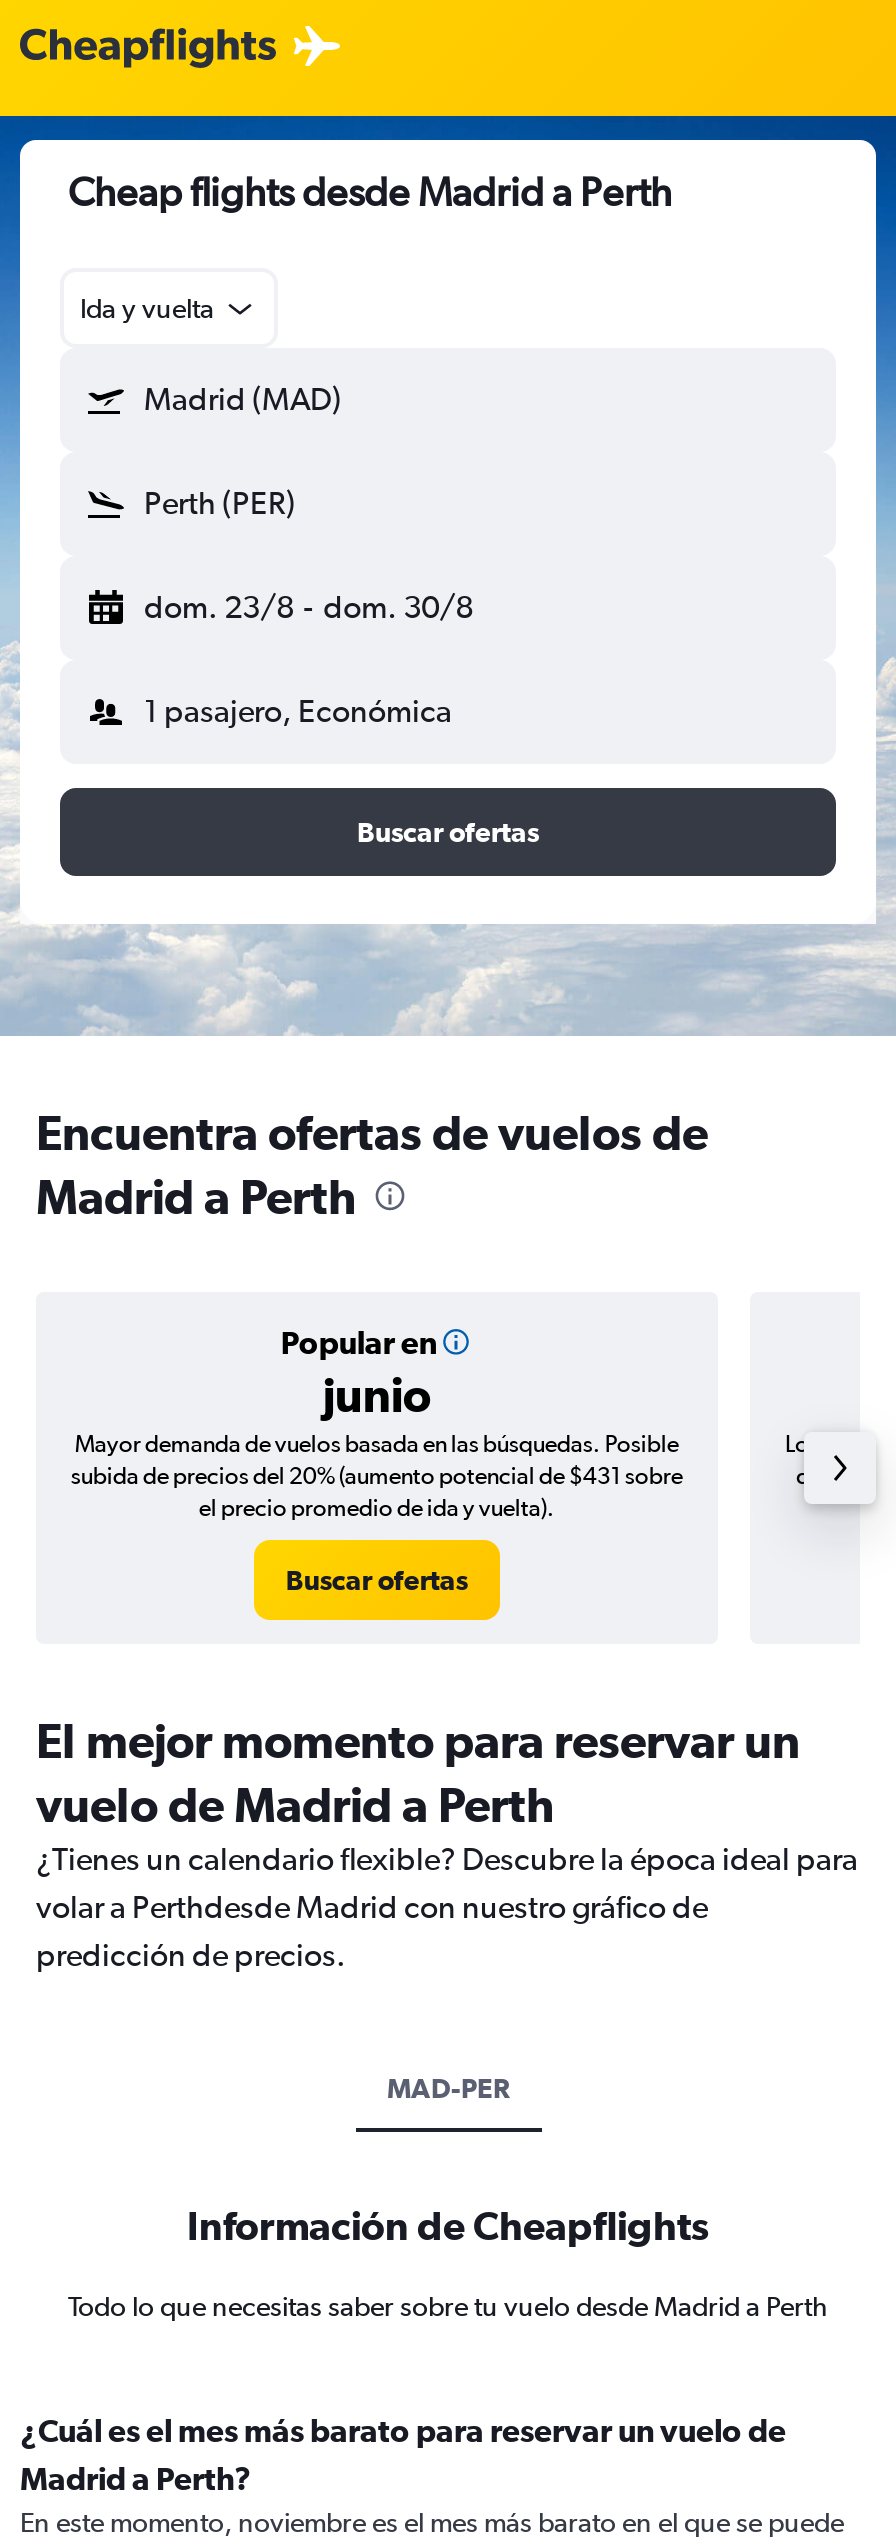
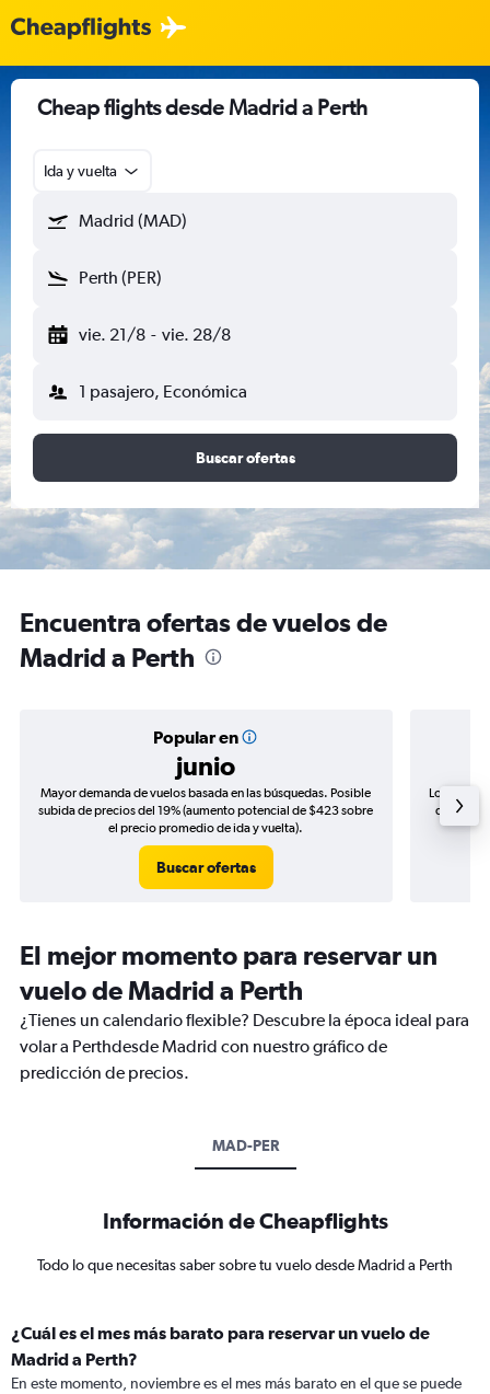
[144,588,473,626] dom. 23/8 - dom. 30/8 -> [79,324,230,345] vie. 21/8 - vie. 28/8
[71,1462,683,1490] subida de precios del 20% (aumento potencial de $431 sobre -> [39,803,373,818] subida de precios del 19% (aumento potencial de $423 sobre

